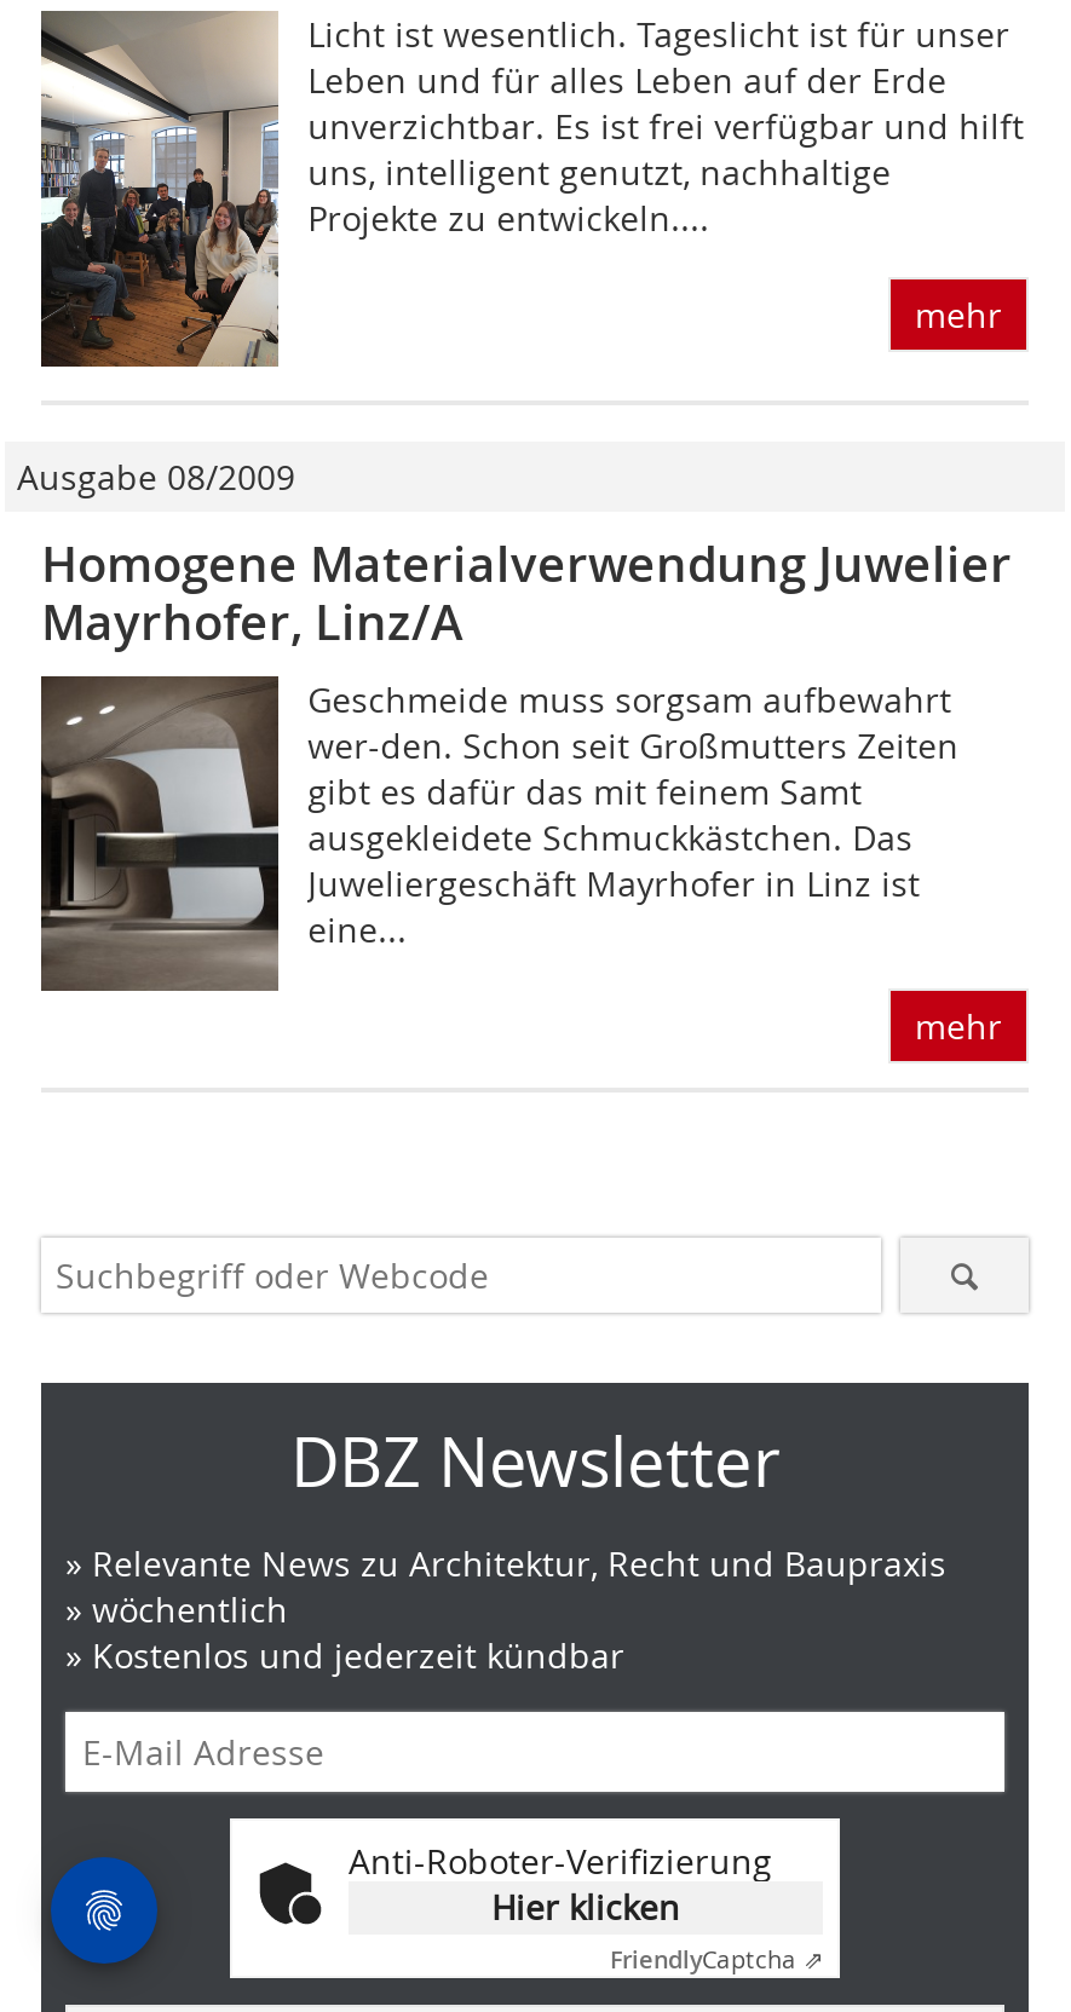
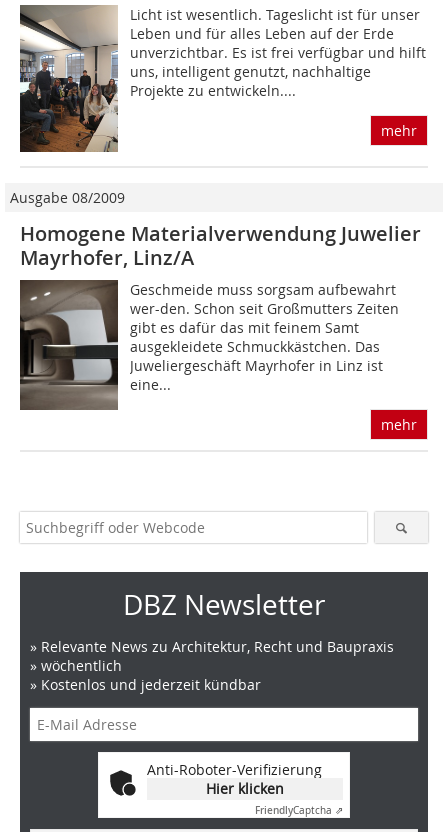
[51,1857,157,1964] [image] -> none

